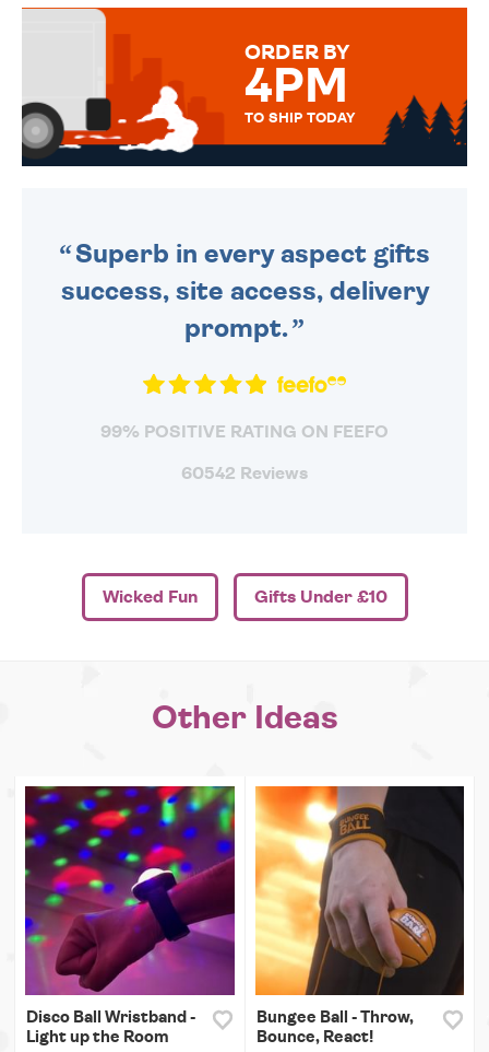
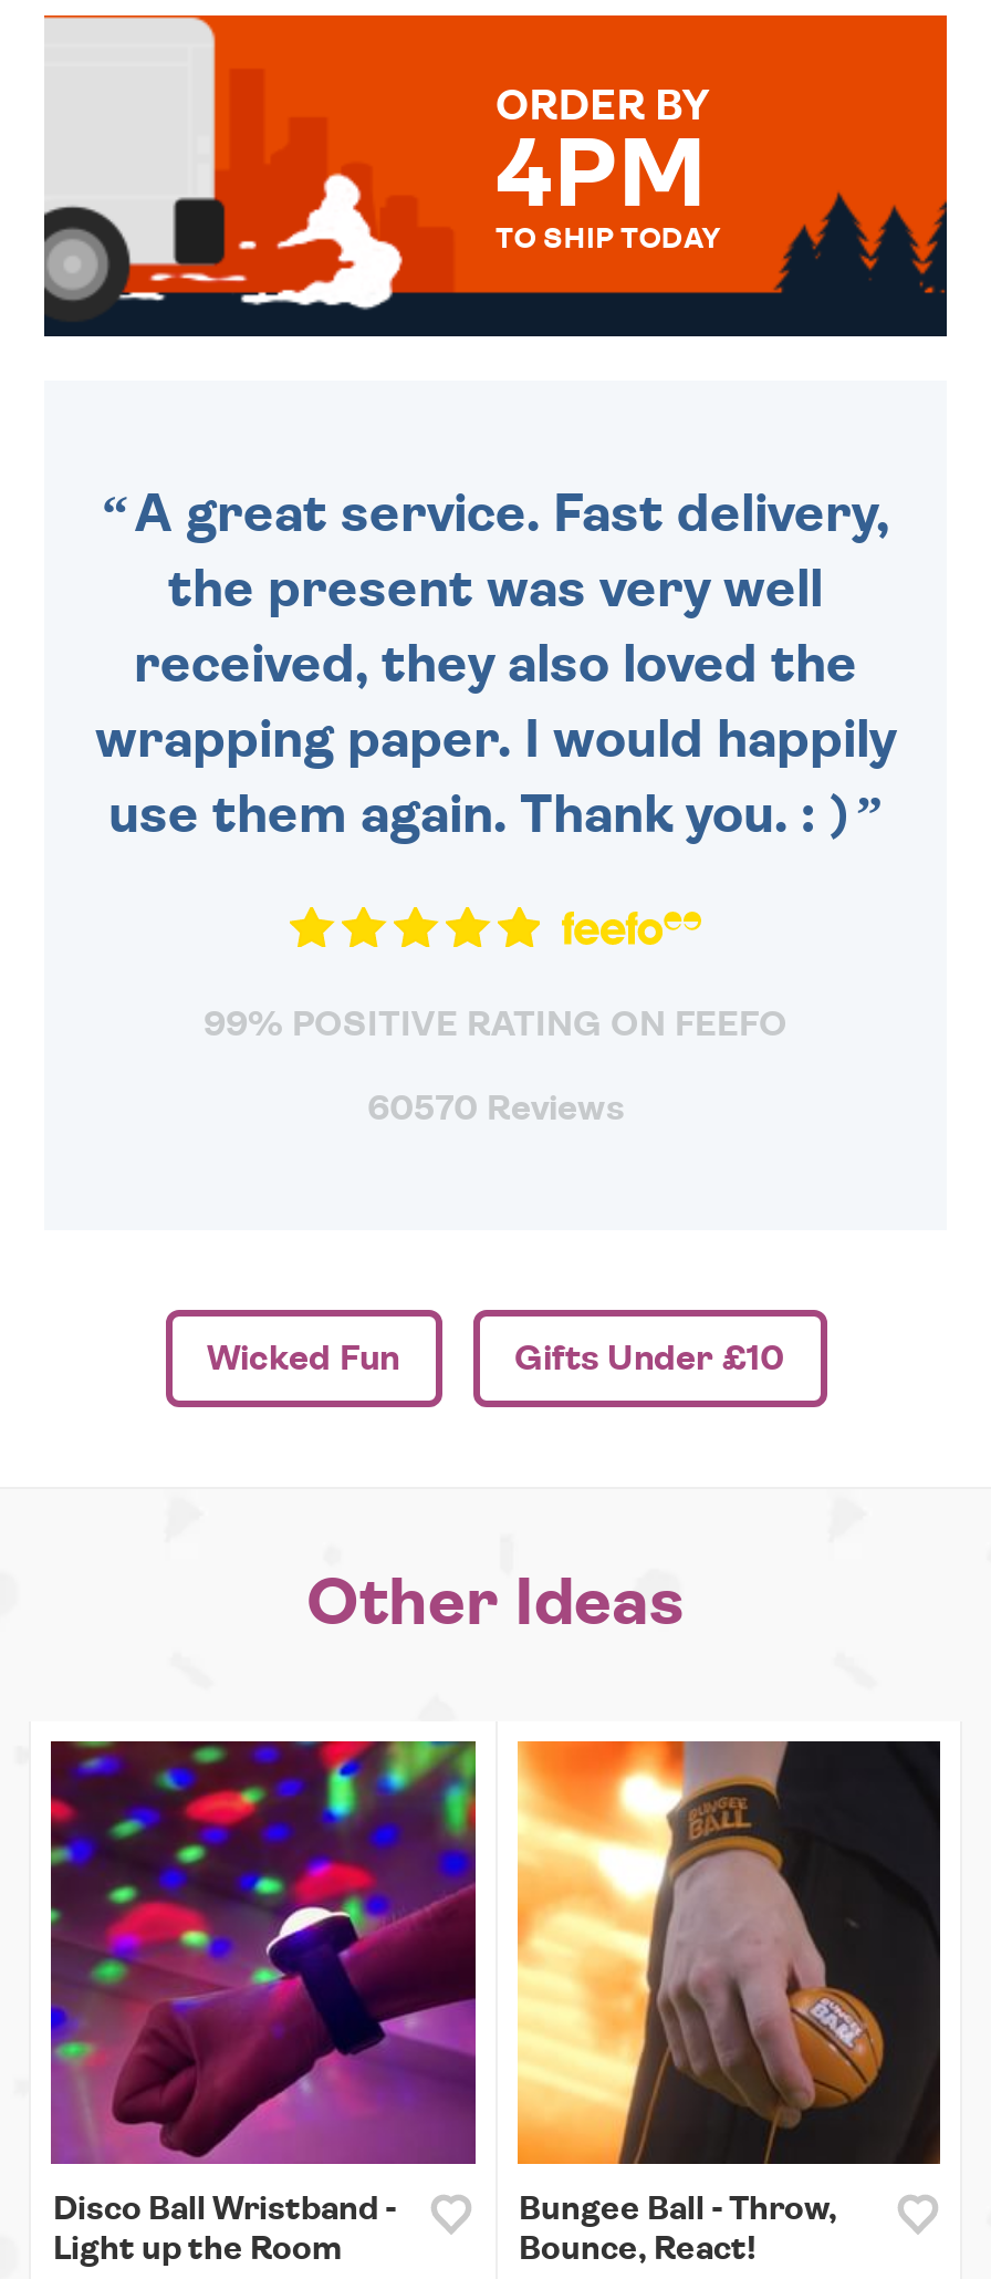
[61,242,430,342] Superb in every aspect gifts | success, site access, delivery | prompt. -> [95,489,896,843] A great service. Fast delivery, | the present was very well | received, they also loved the | wrapping paper. I would happily | use them again. Thank you. : )
[181,465,308,482] 60542 Reviews -> [367,1091,624,1126] 60570 Reviews

